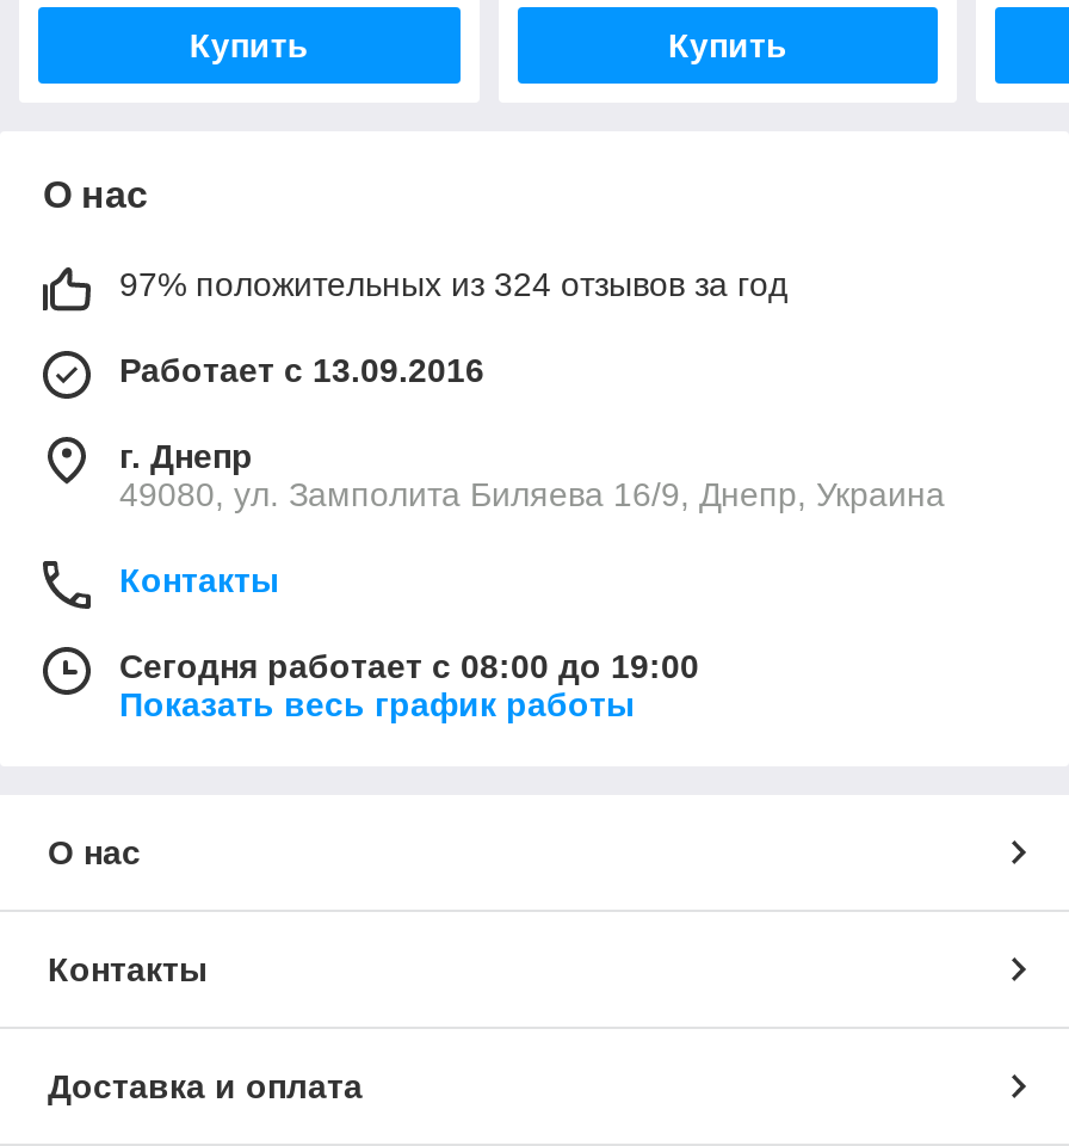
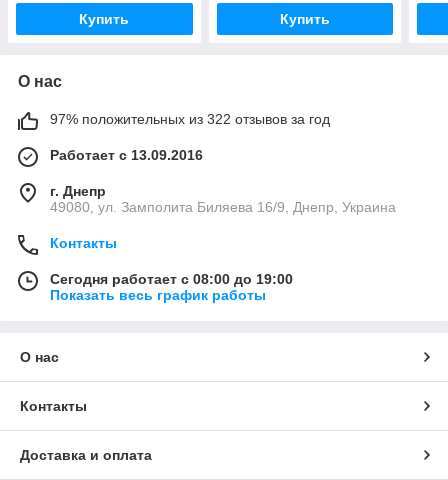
[119,266,787,304] 97% положительных из 324 отзывов за год -> [50,111,330,127] 97% положительных из 322 отзывов за год

